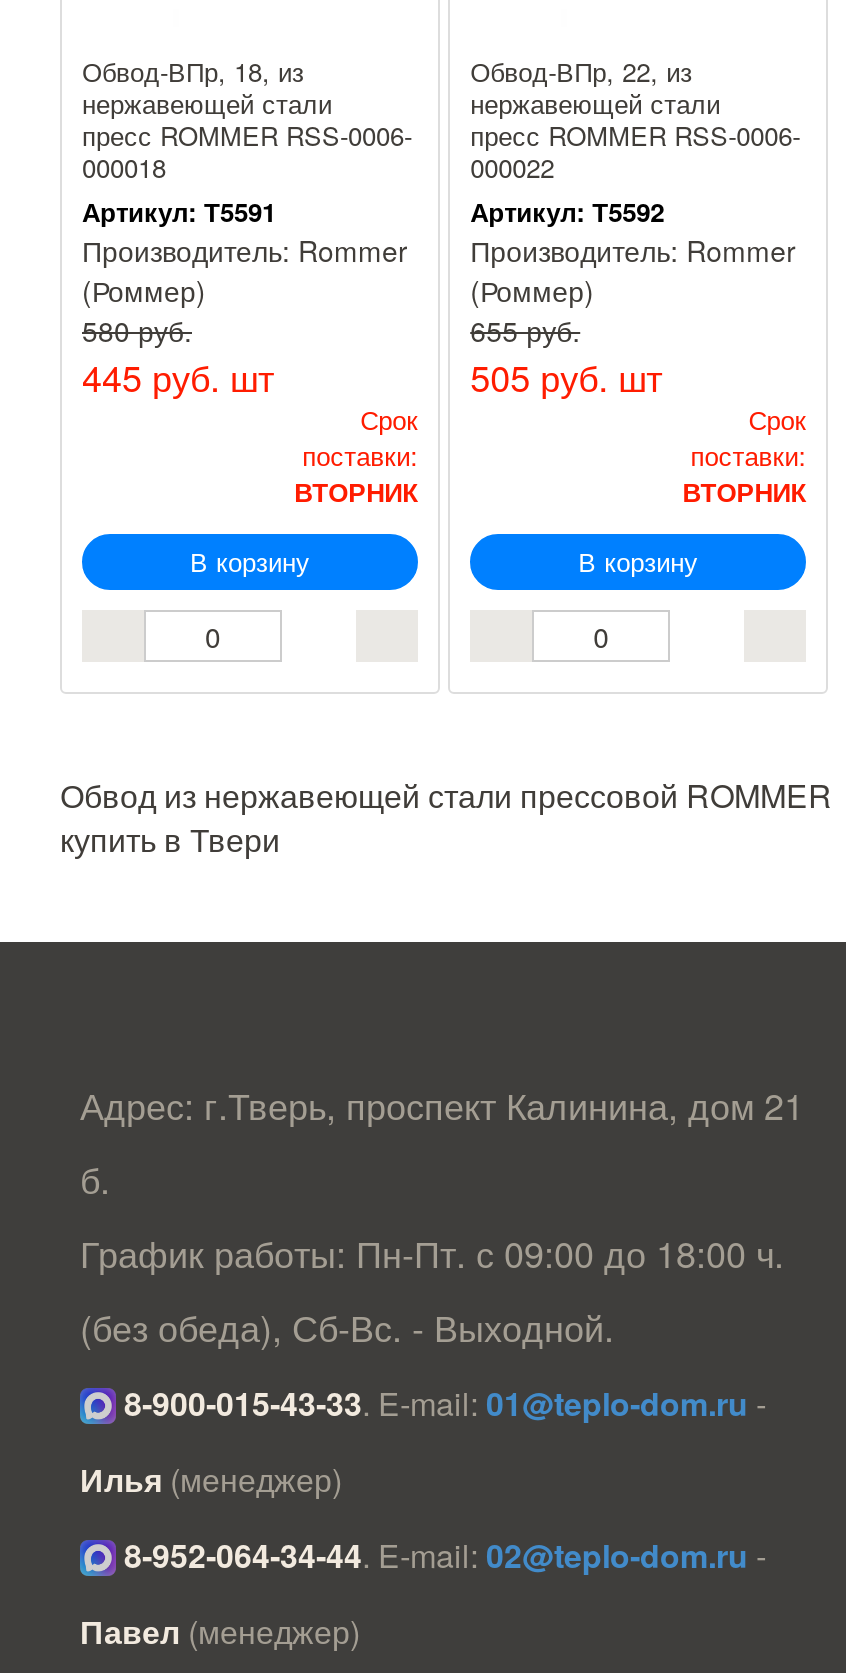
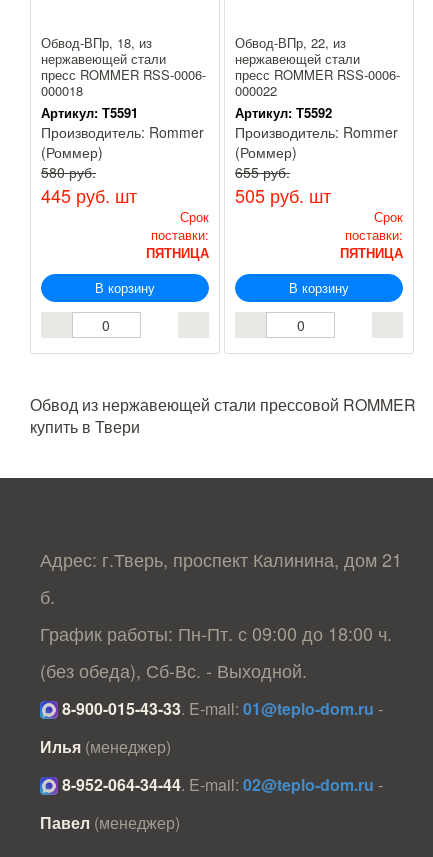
[294,472,418,510] ВТОРНИК -> [146,243,209,262] ПЯТНИЦА
[682,472,806,510] ВТОРНИК -> [340,243,403,262] ПЯТНИЦА

